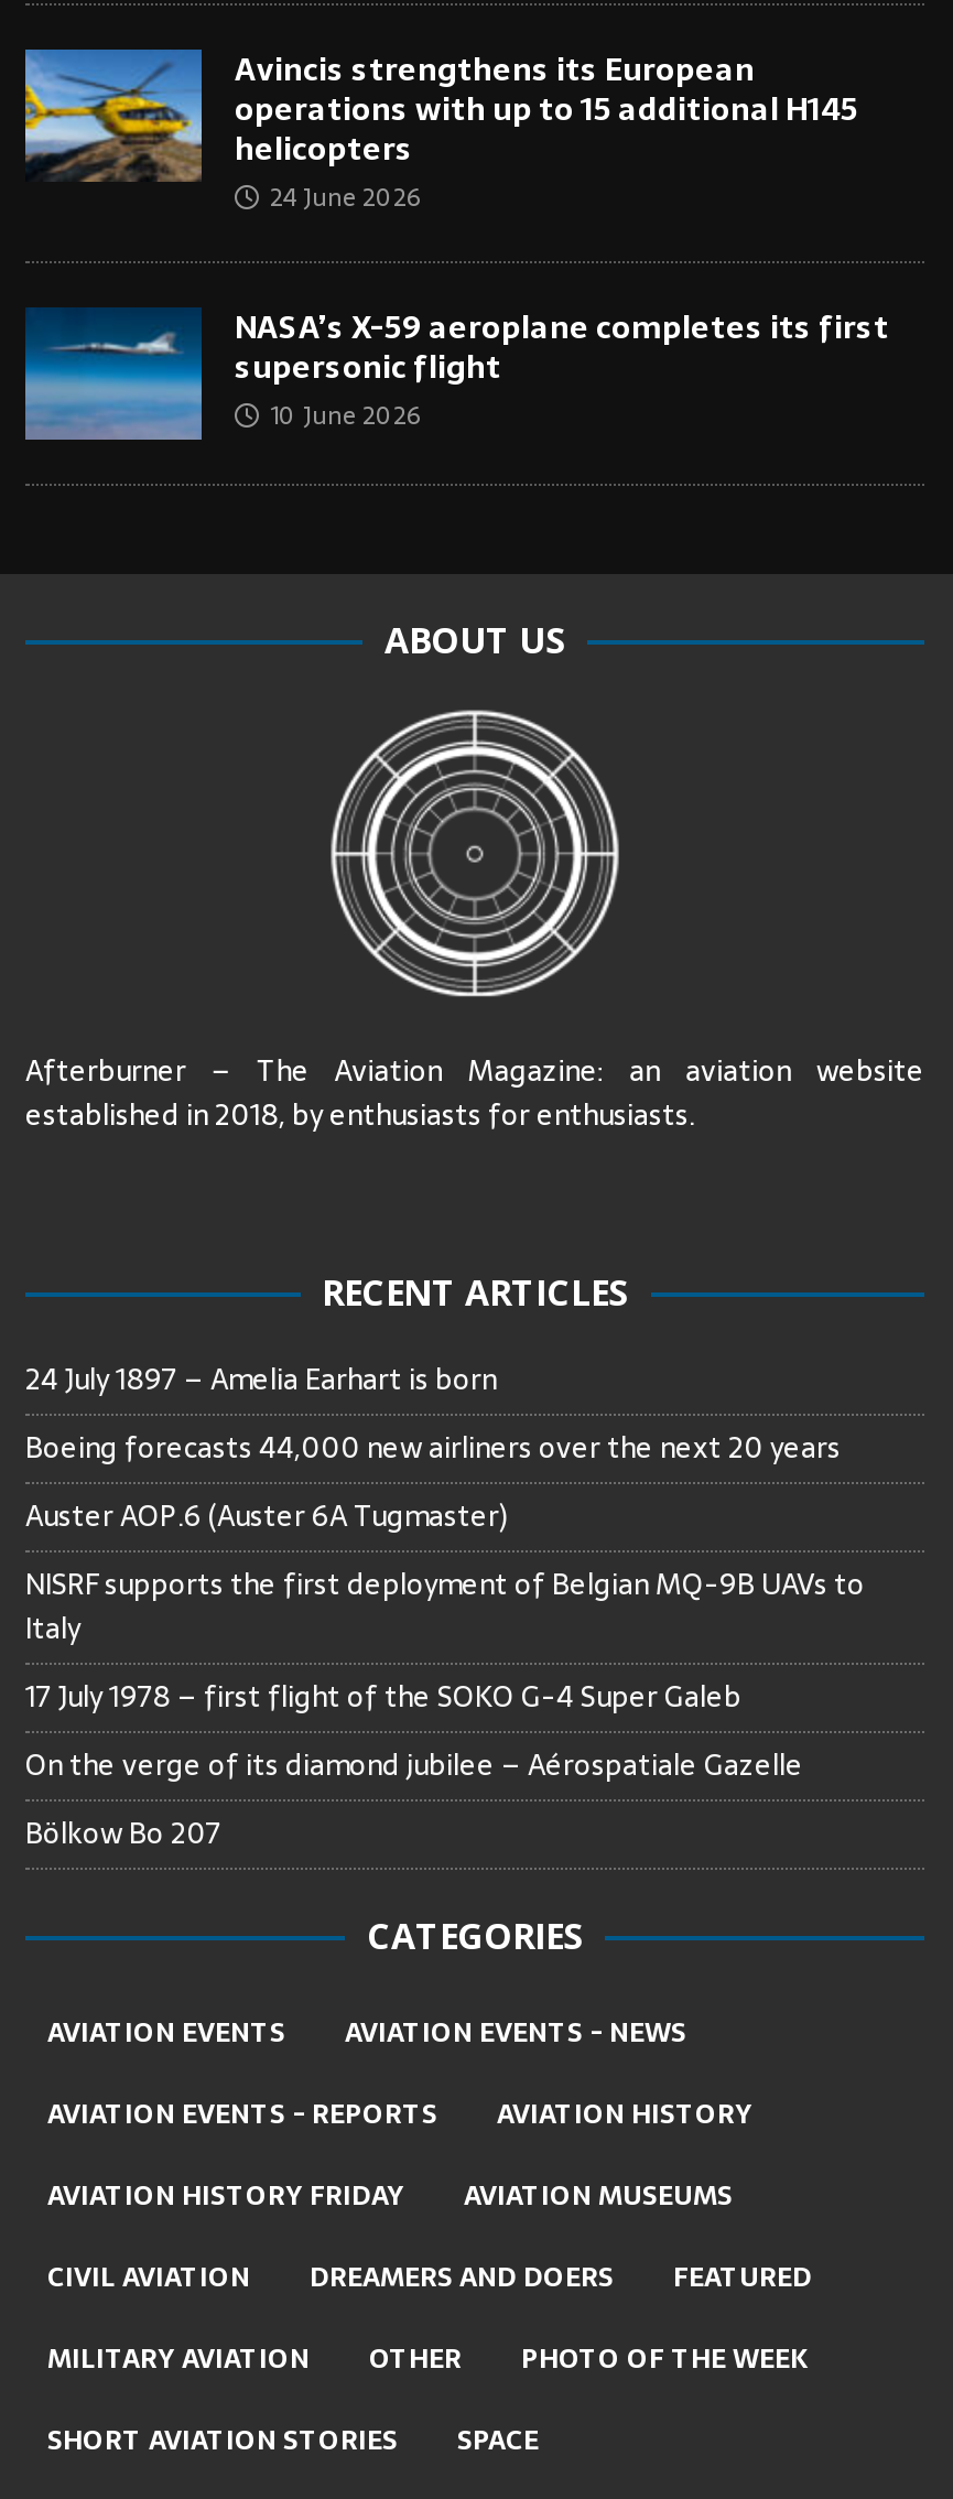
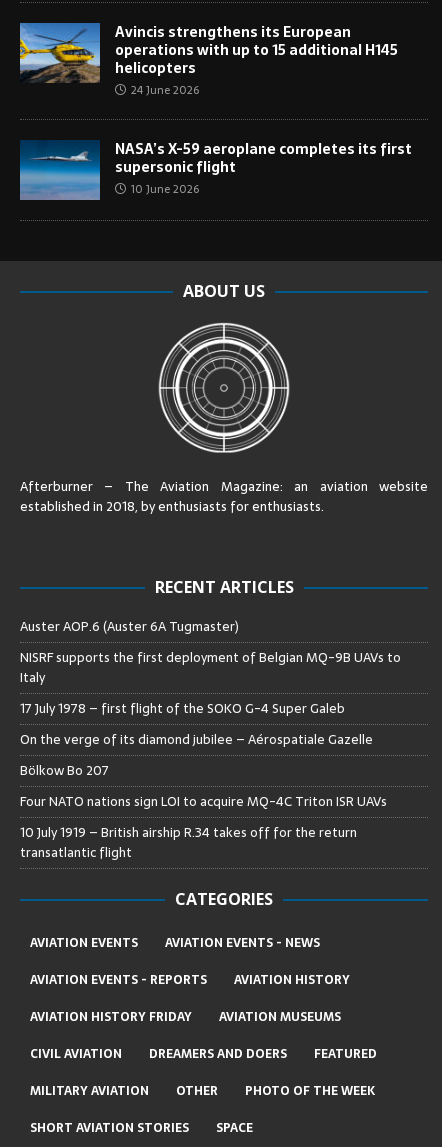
[25,1356,841,1471] 24 July 1897 – Amelia Earhart is born | Boeing forecasts 44,000 new airliners over the next 20 years -> none
moved [25,1493,865,1856] -> [20,616,401,781]: Auster AOP.6 (Auster 6A Tugmaster) | NISRF supports the first deployment of Belgian MQ-9B UAVs to | Italy | 17 July 1978 – first flight of the SOKO G-4 Super Galeb | On the verge of its diamond jubilee – Aérospatiale Gazelle | Bölkow Bo 207
none -> [20,791,387,863] Four NATO nations sign LOI to acquire MQ-4C Triton ISR UAVs | 10 July 1919 – British airship R.34 takes off for the return | transatlantic flight

